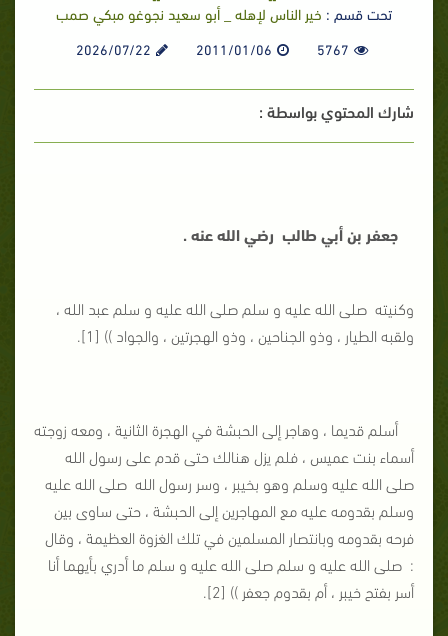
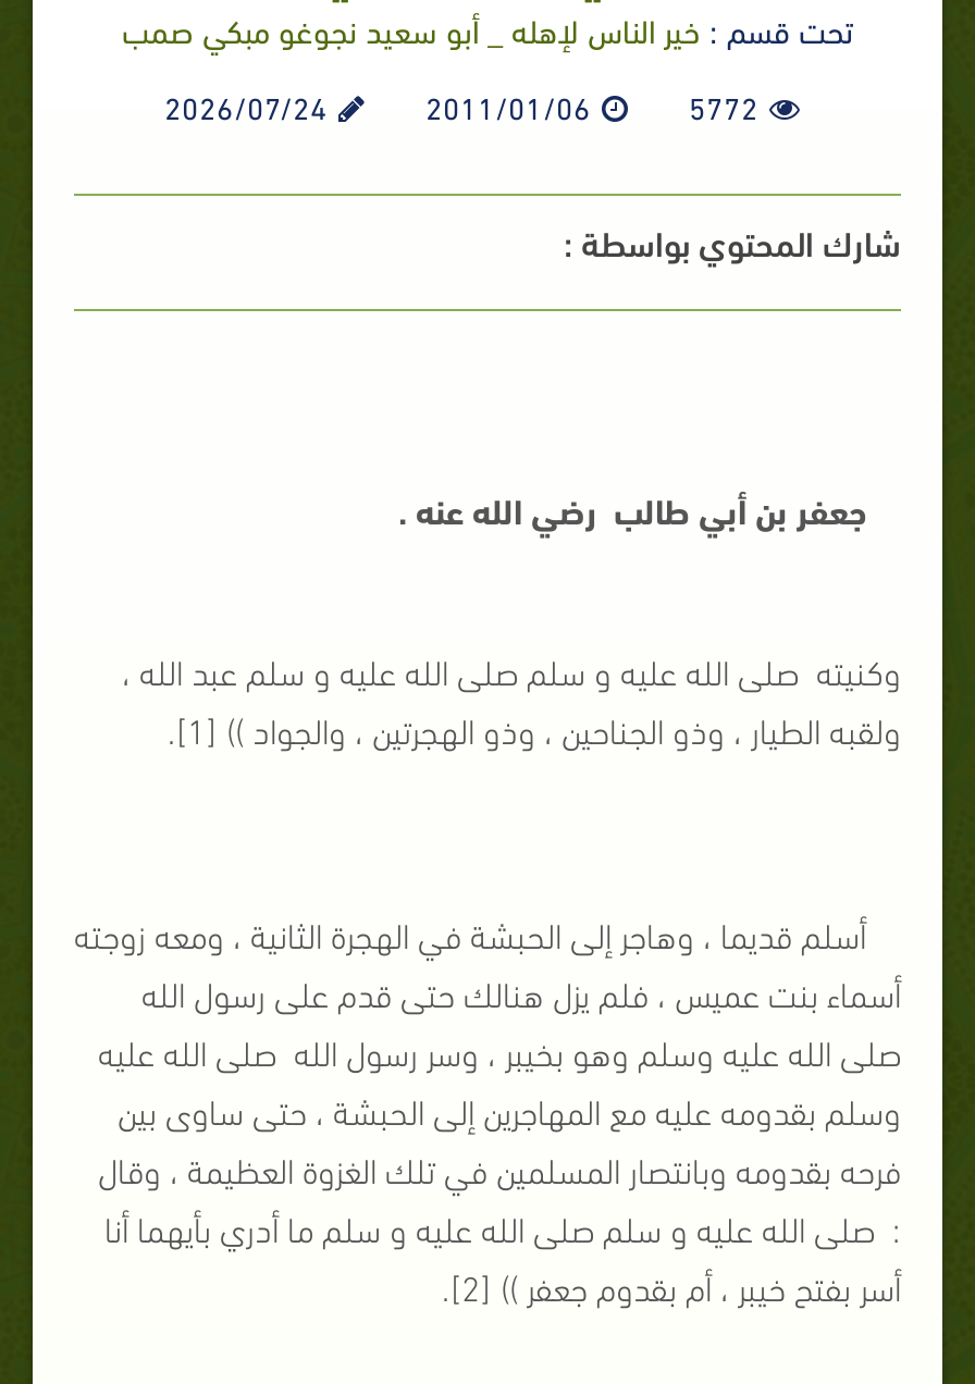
[75,38,150,59] 2026/07/22 -> [164,83,328,128] 2026/07/24
[316,38,348,59] 5767 -> [689,83,758,128] 5772

